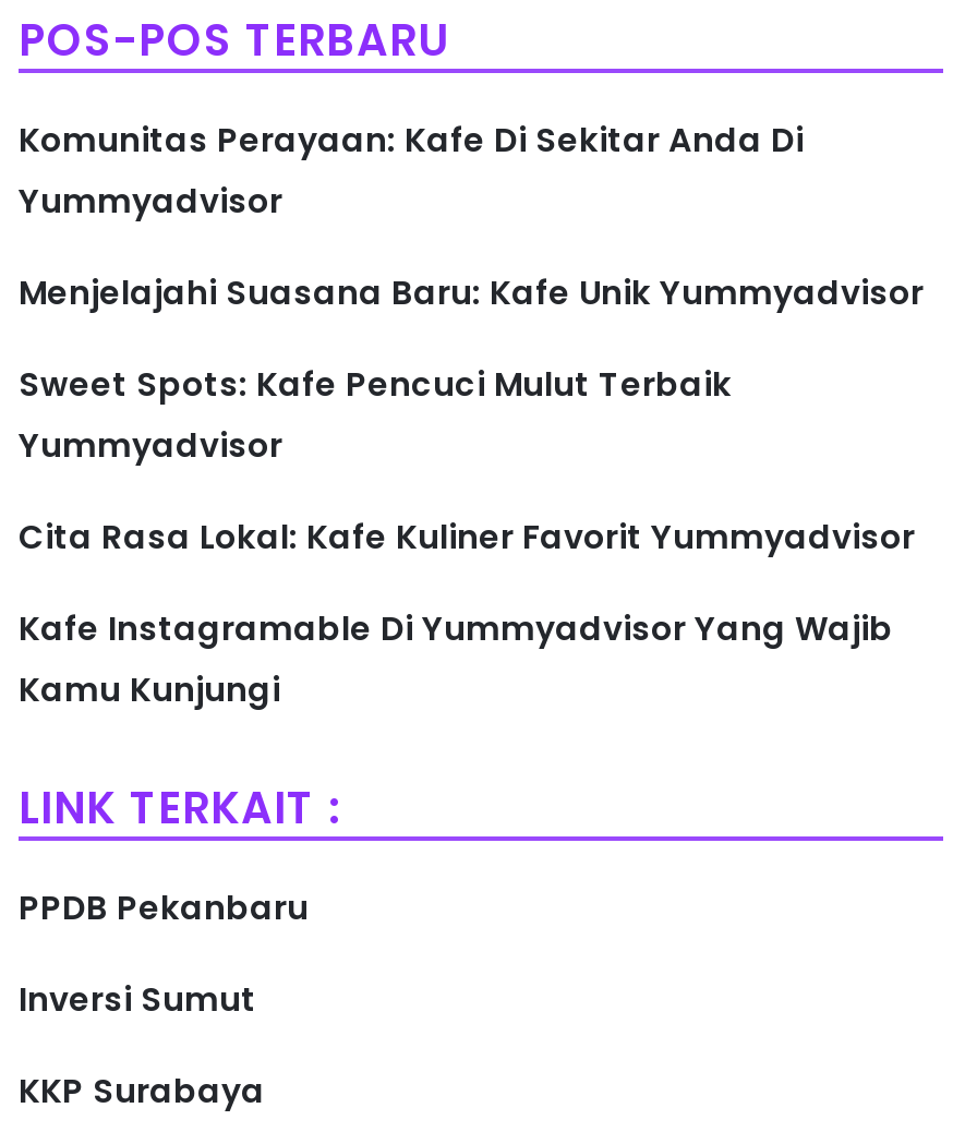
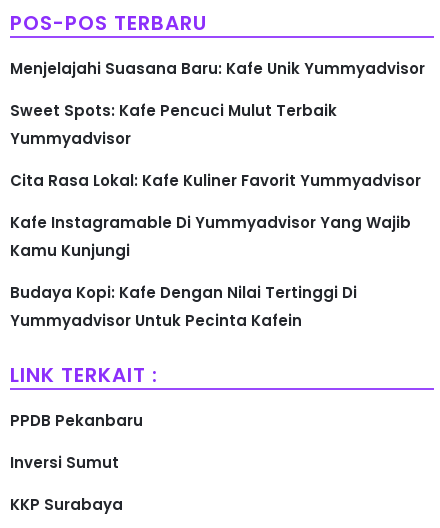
[19,117,804,224] Komunitas Perayaan: Kafe Di Sekitar Anda Di | Yummyadvisor -> none
moved [19,269,924,712] -> [10,58,425,261]: Menjelajahi Suasana Baru: Kafe Unik Yummyadvisor | Sweet Spots: Kafe Pencuci Mulut Terbaik | Yummyadvisor | Cita Rasa Lokal: Kafe Kuliner Favorit Yummyadvisor | Kafe Instagramable Di Yummyadvisor Yang Wajib | Kamu Kunjungi
none -> [10,282,357,331] Budaya Kopi: Kafe Dengan Nilai Tertinggi Di | Yummyadvisor Untuk Pecinta Kafein

